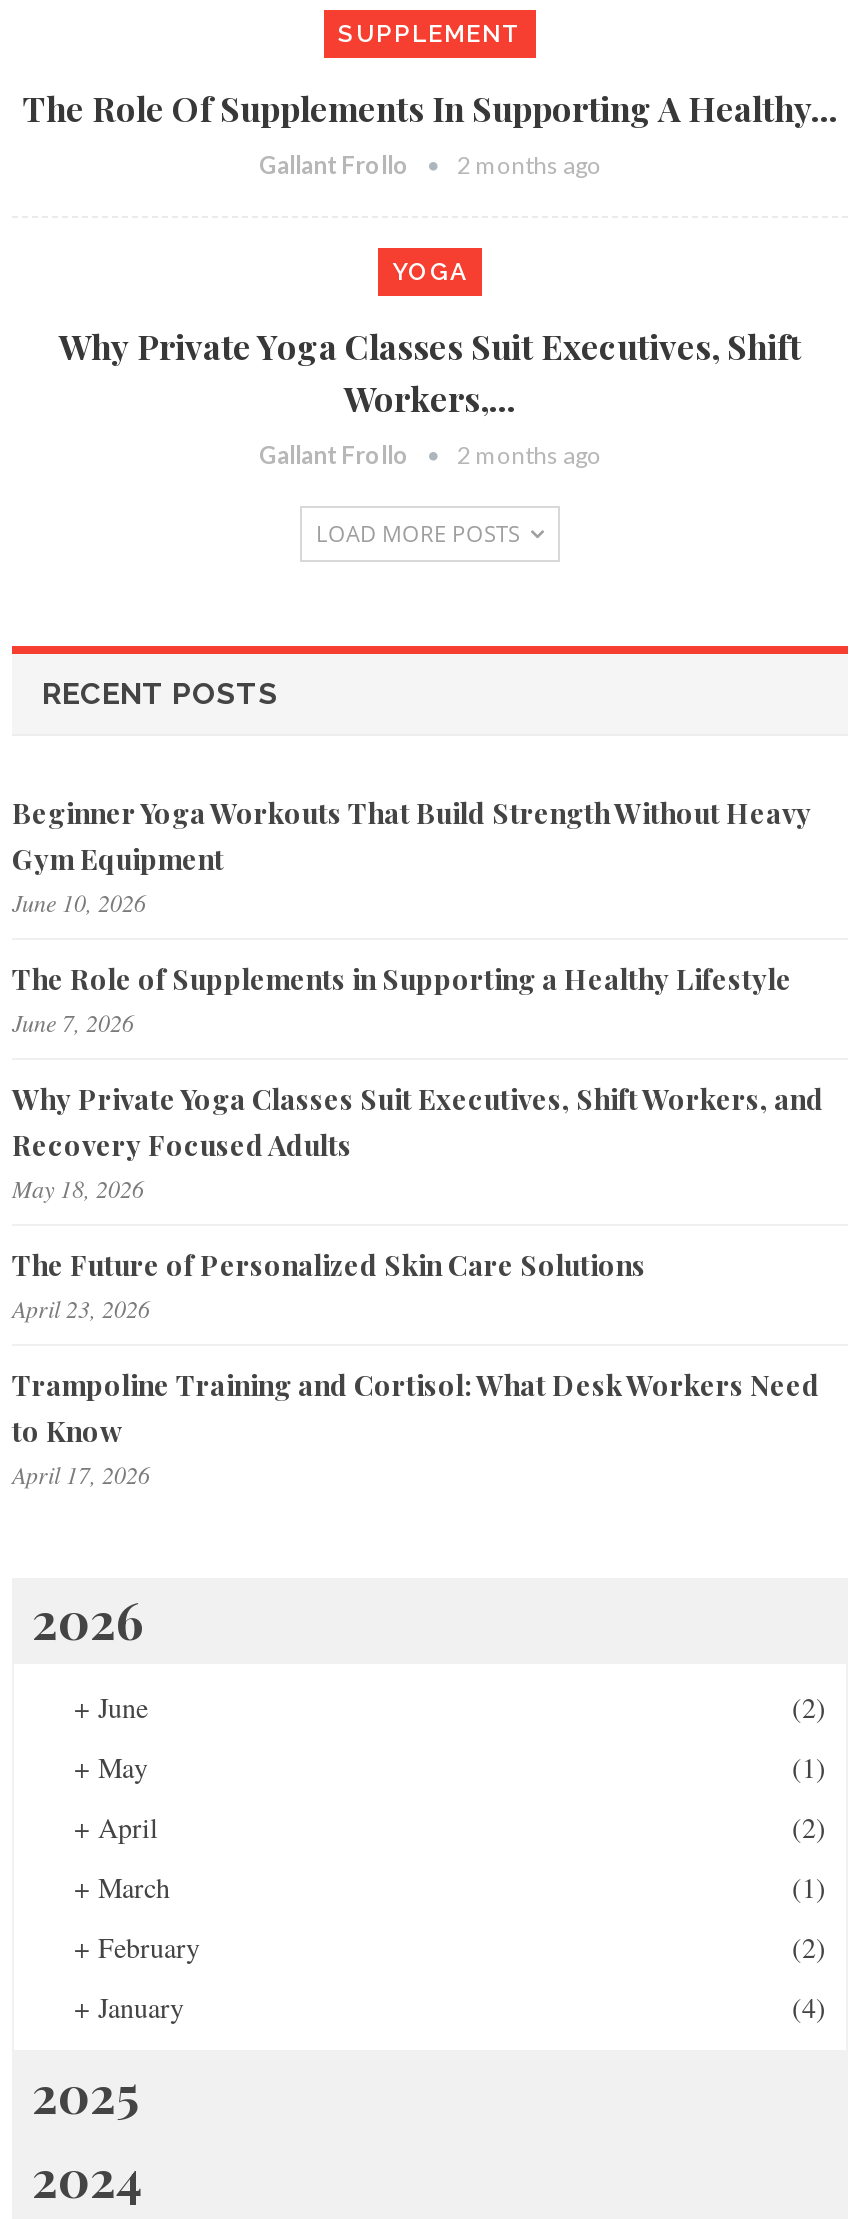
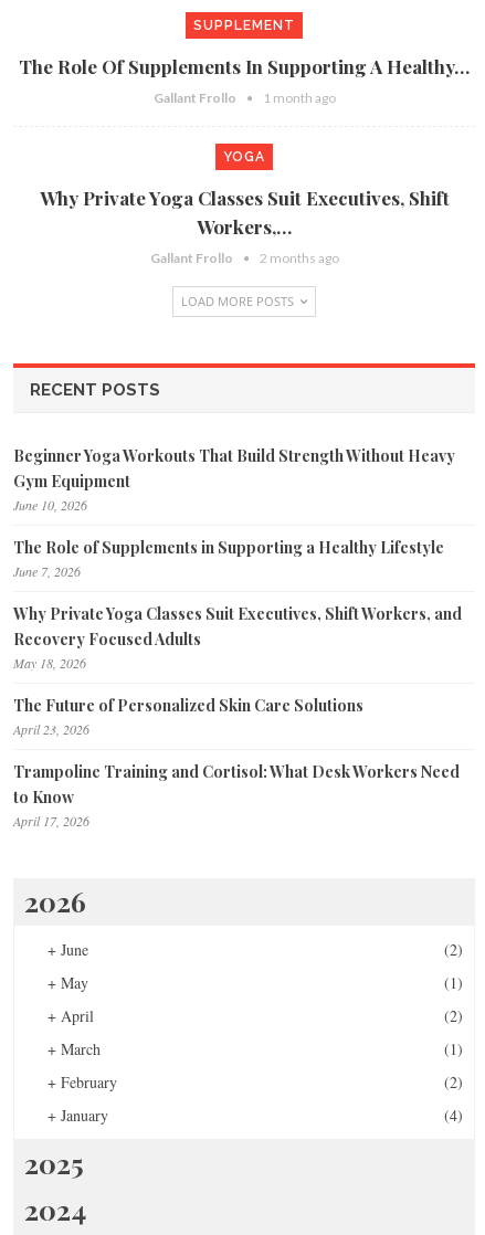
[259,151,601,181] Gallant Frollo 2 months ago -> [153,90,335,107] Gallant Frollo 1 month ago

